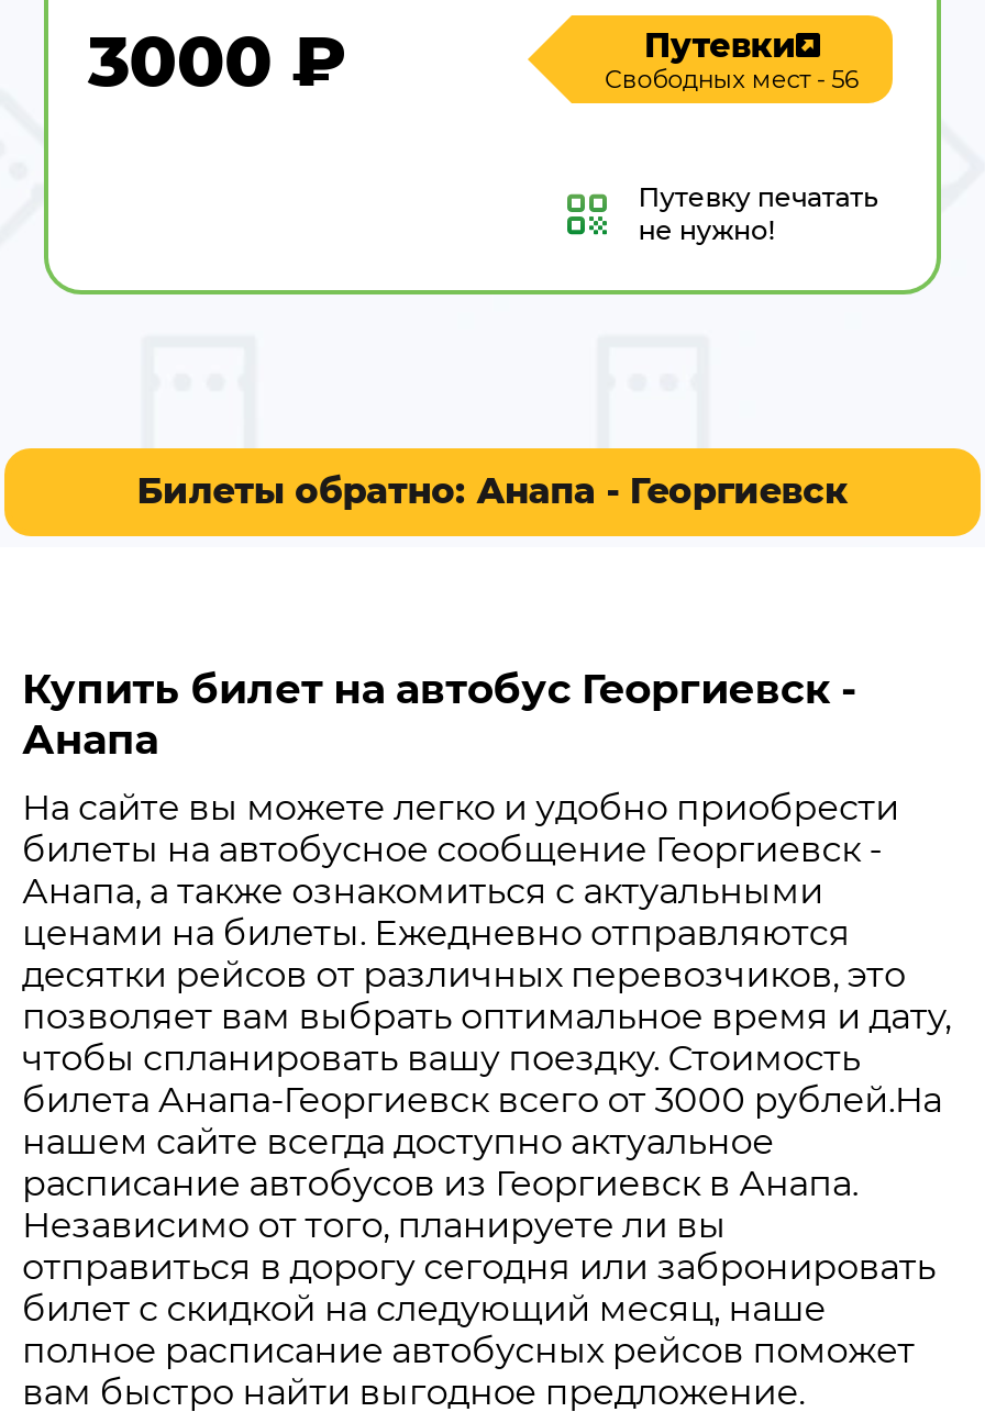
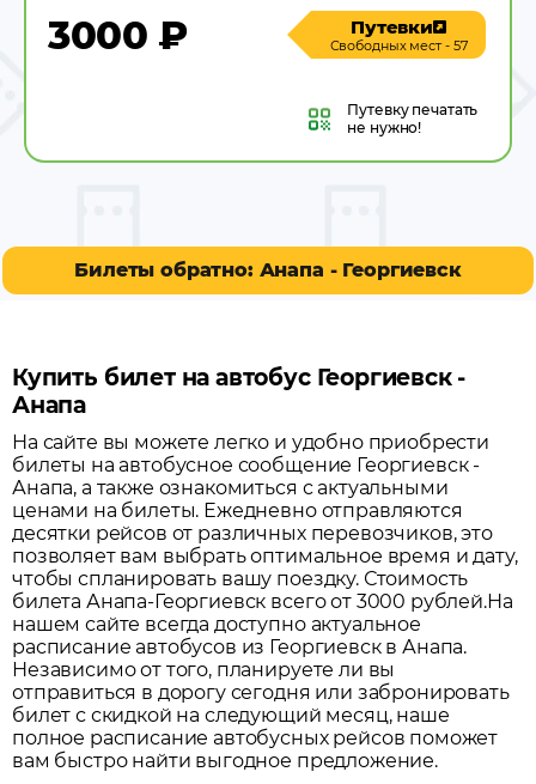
[605,63,860,93] Свободных мест - 56 -> [330,37,467,53] Свободных мест - 57

